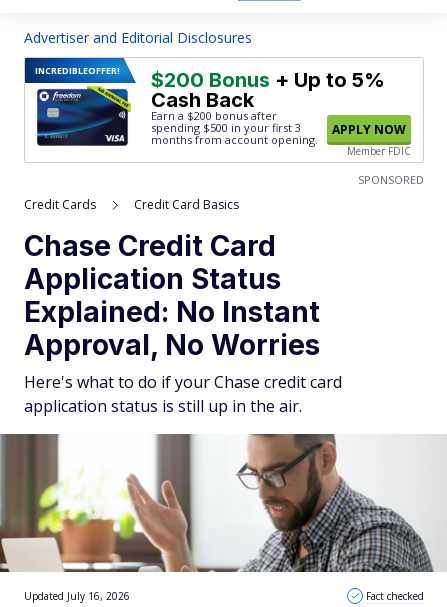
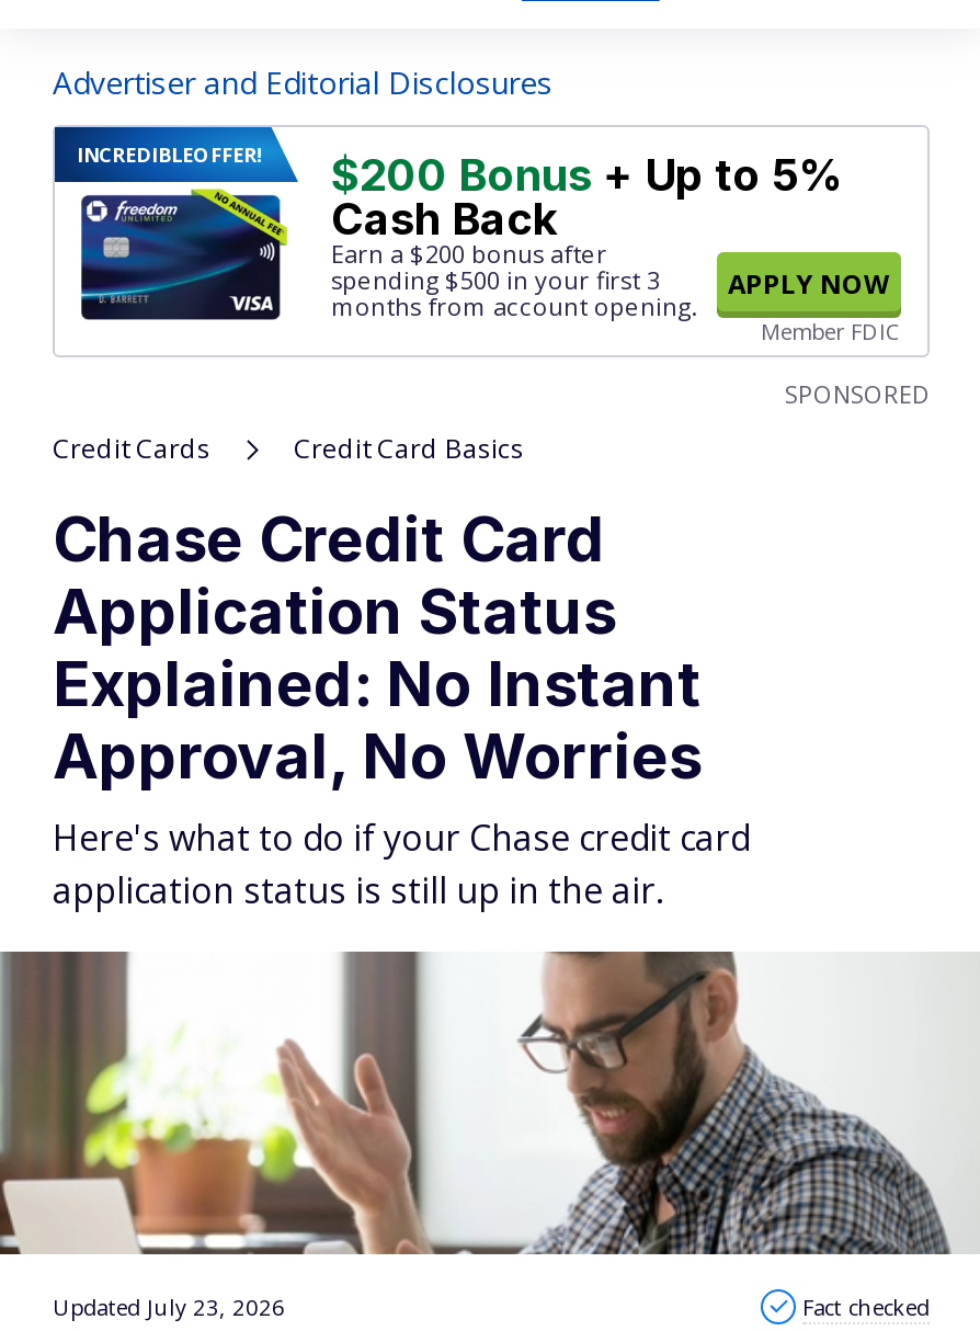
[24,589,130,603] Updated July 16, 2026 -> [53,1292,285,1322] Updated July 23, 2026

